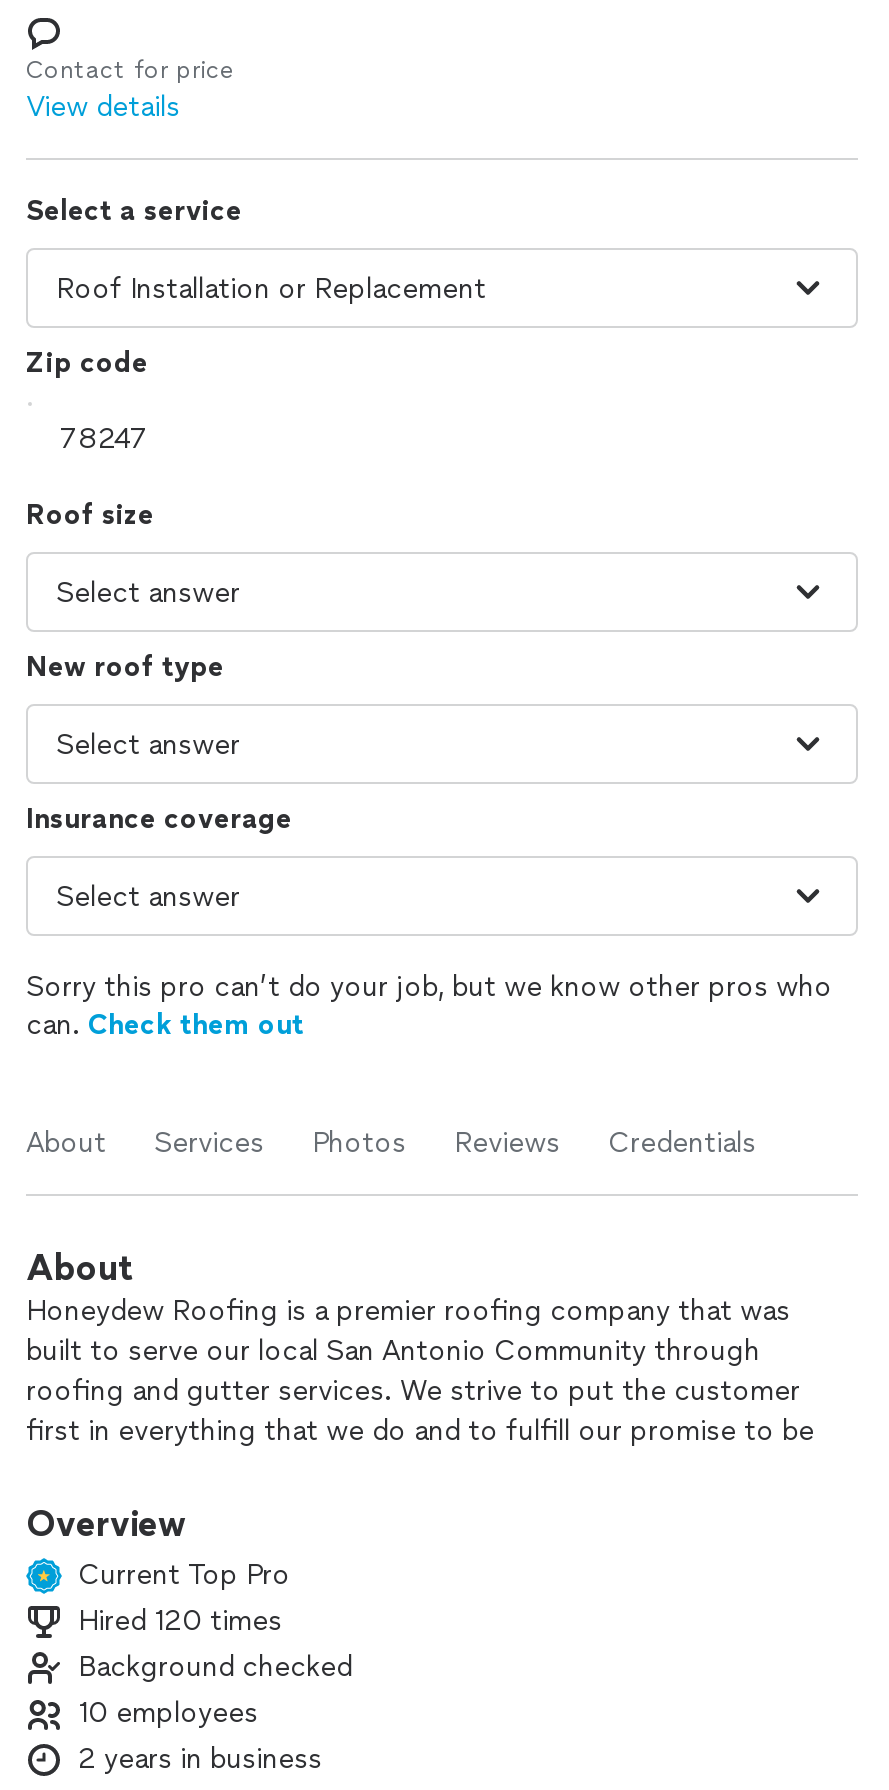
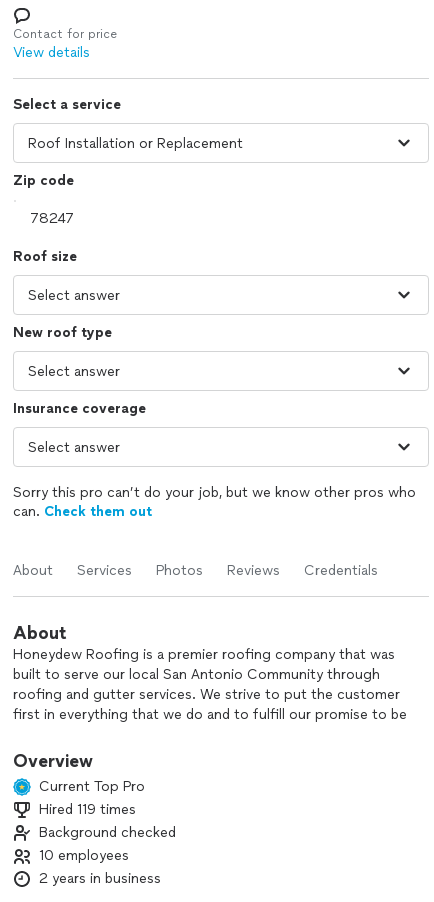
[78,1604,282,1638] Hired 120 times -> [39,801,136,818] Hired 119 times

